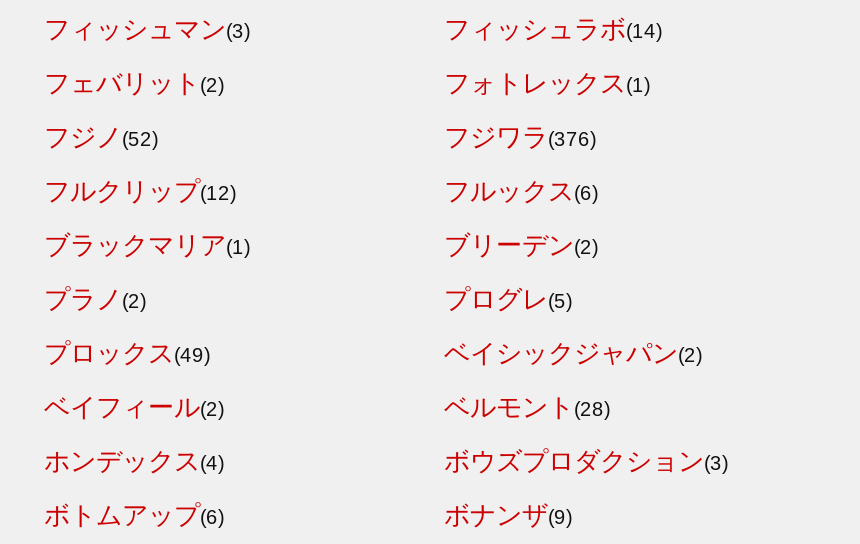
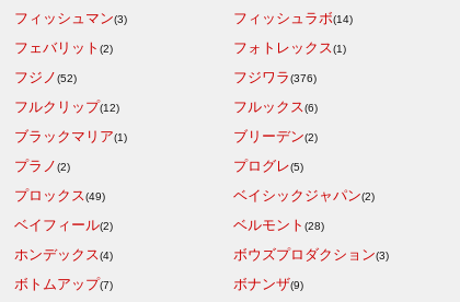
[44,500,224,530] ボトムアップ(6) -> [14,276,113,292] ボトムアップ(7)

